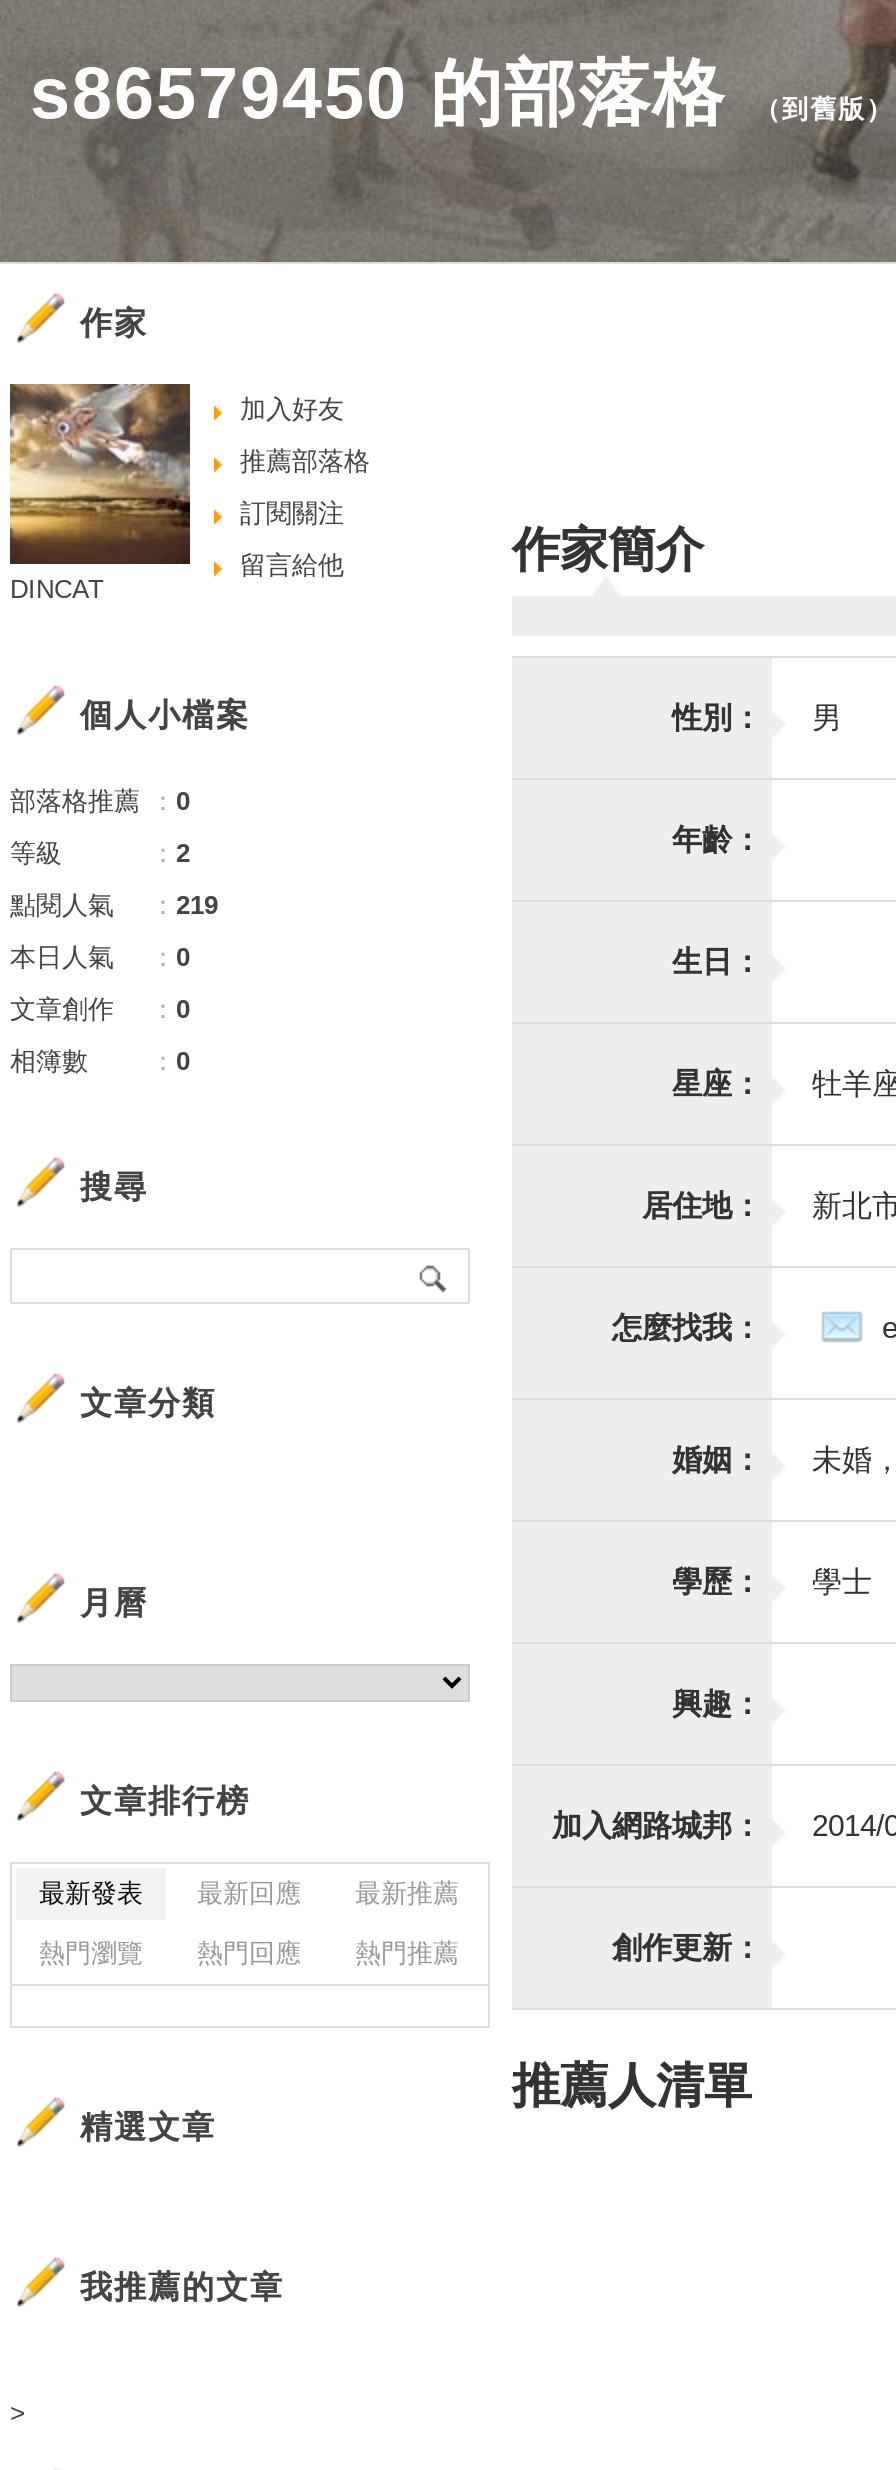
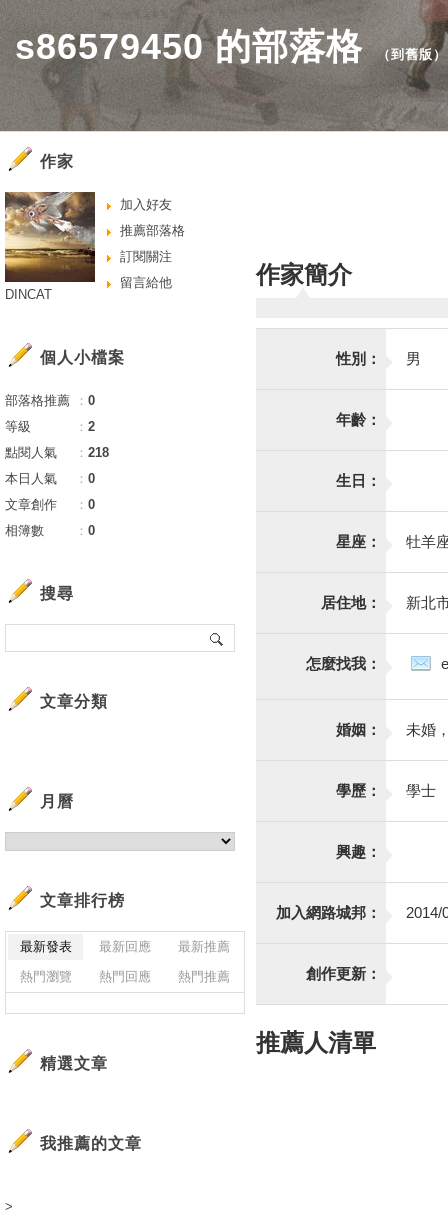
[10,890,218,920] 點閱人氣 ：219 -> [5,445,109,460] 點閱人氣 ：218

